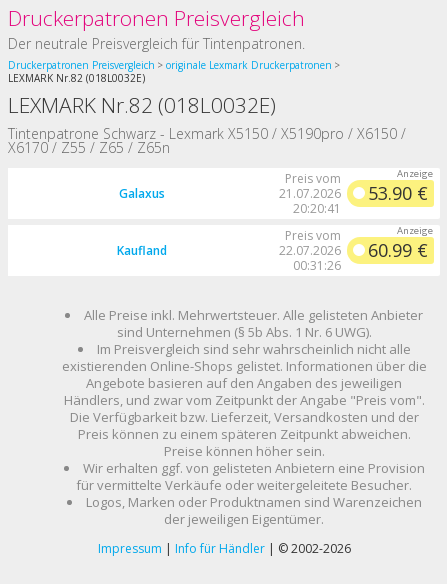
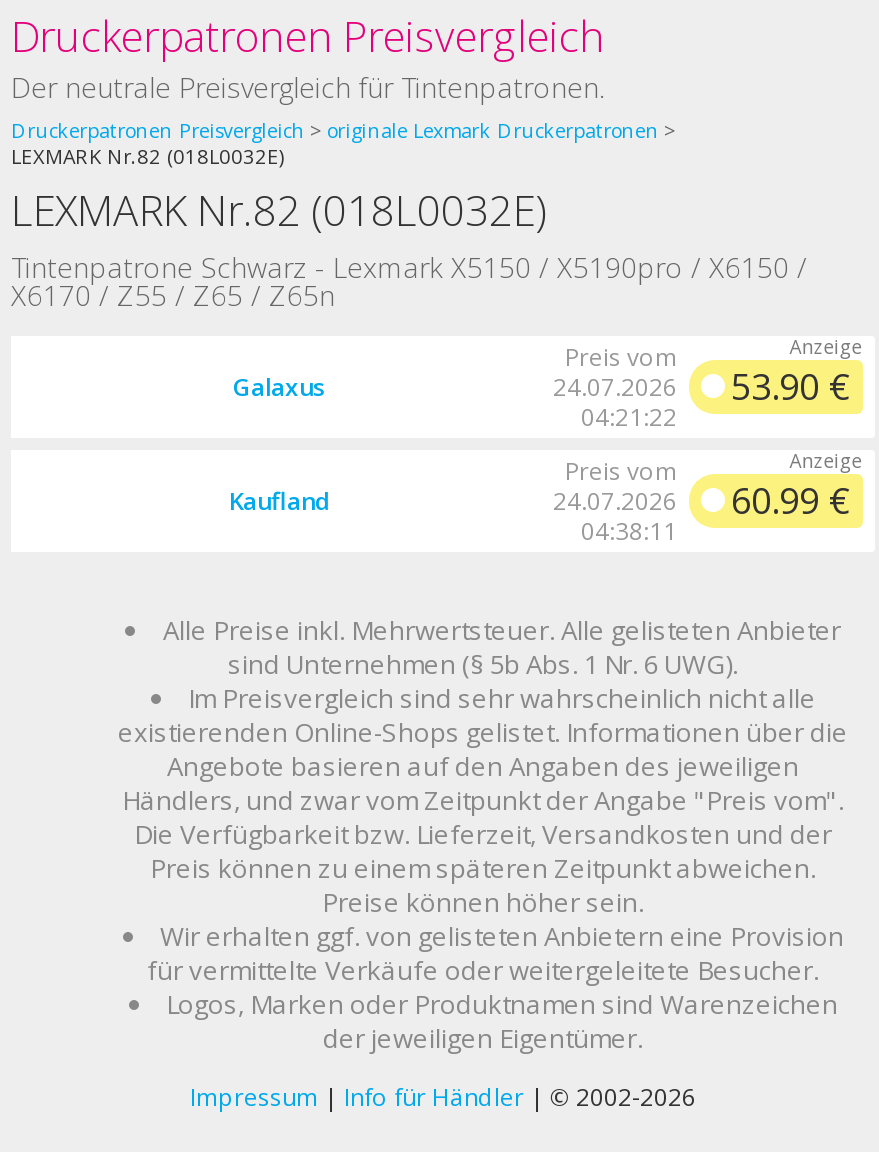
[279,181,428,205] 21.07.2026 53.90 € -> [553,362,851,410] 24.07.2026 53.90 €
[293,200,341,217] 20:20:41 -> [581,400,677,434] 04:21:22
[279,238,428,262] 22.07.2026 60.99 € -> [553,476,851,524] 24.07.2026 60.99 €
[293,257,341,274] 00:31:26 -> [581,514,677,548] 04:38:11

